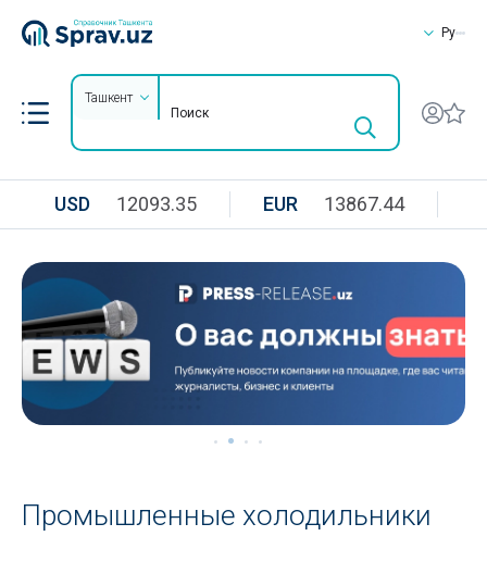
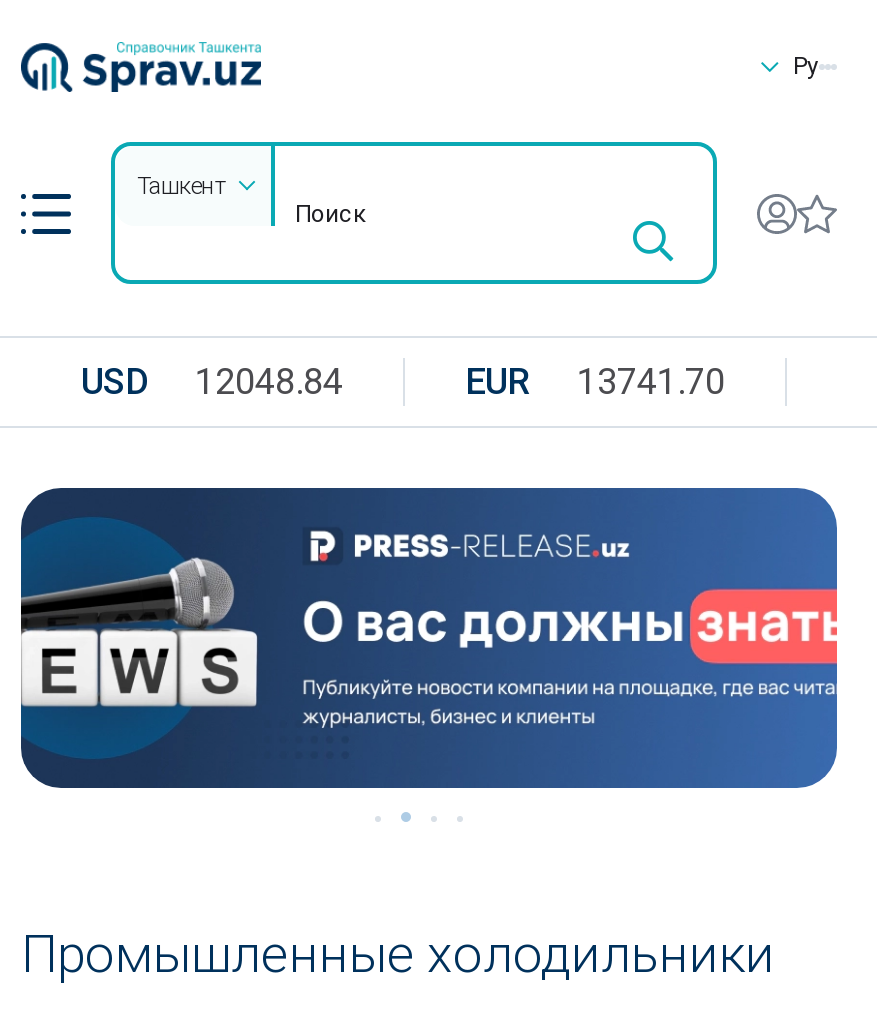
[54,192,197,215] USD 12093.35 -> [81,360,343,402] USD 12048.84
[263,192,404,215] EUR 13867.44 -> [465,360,725,402] EUR 13741.70

